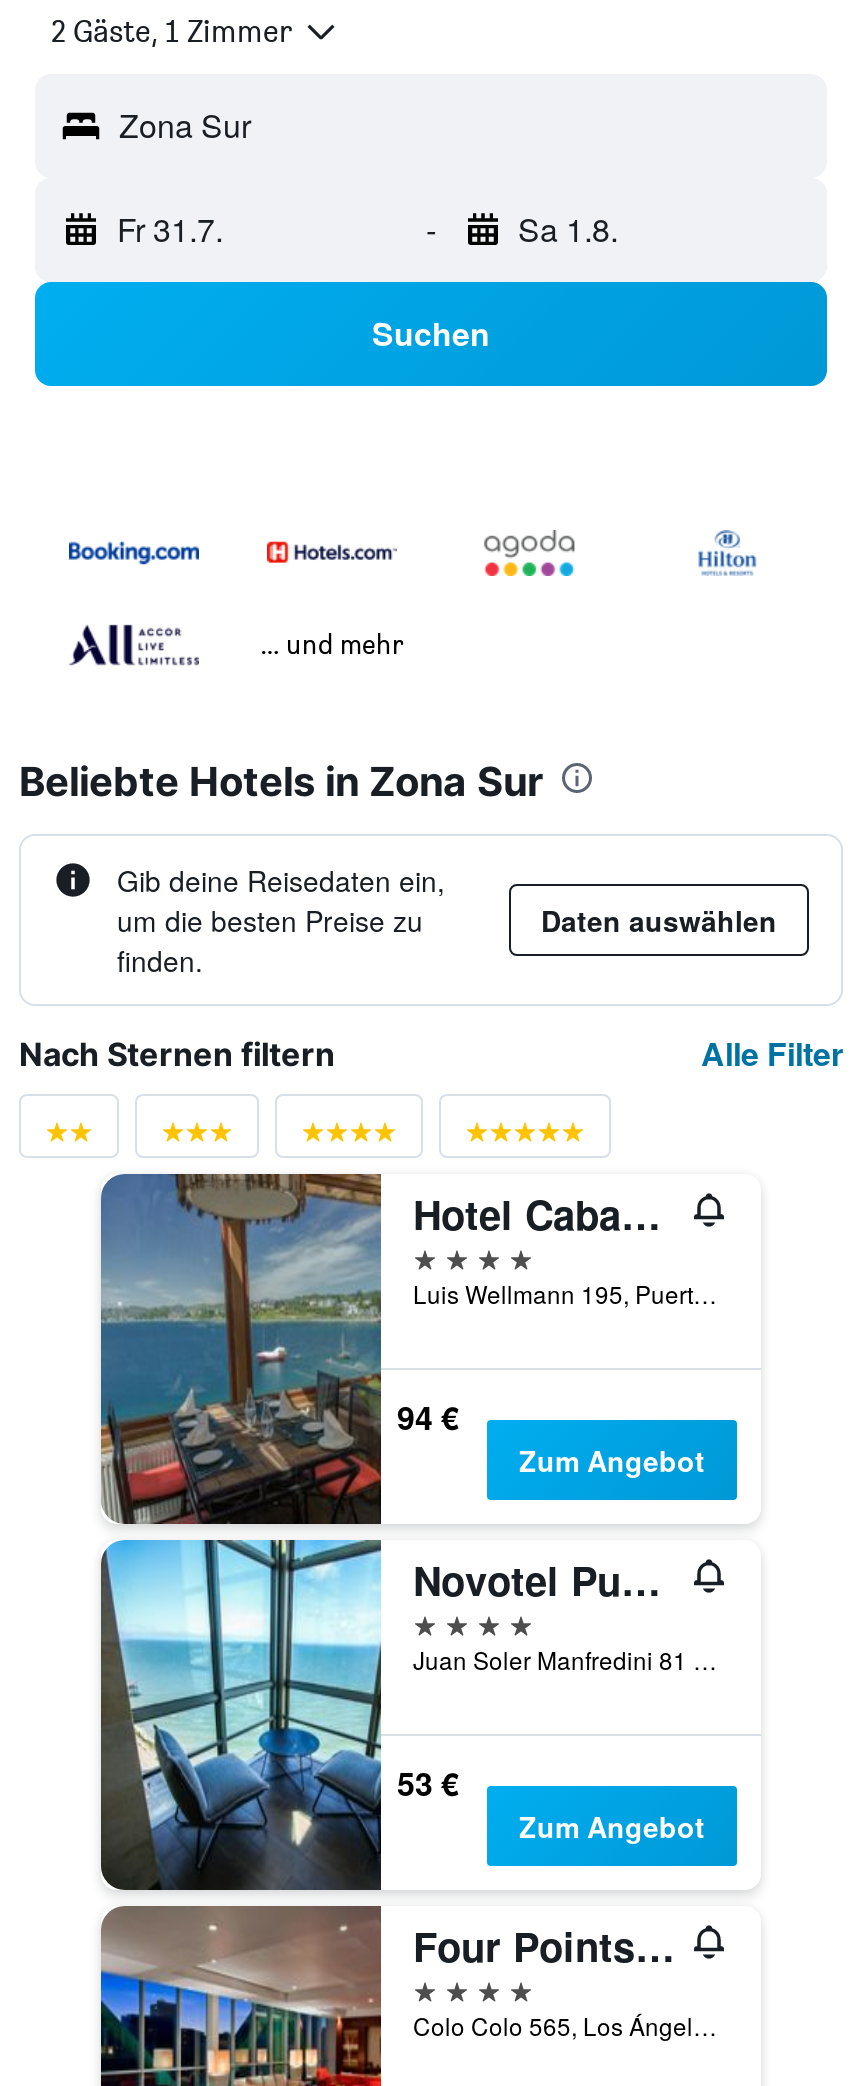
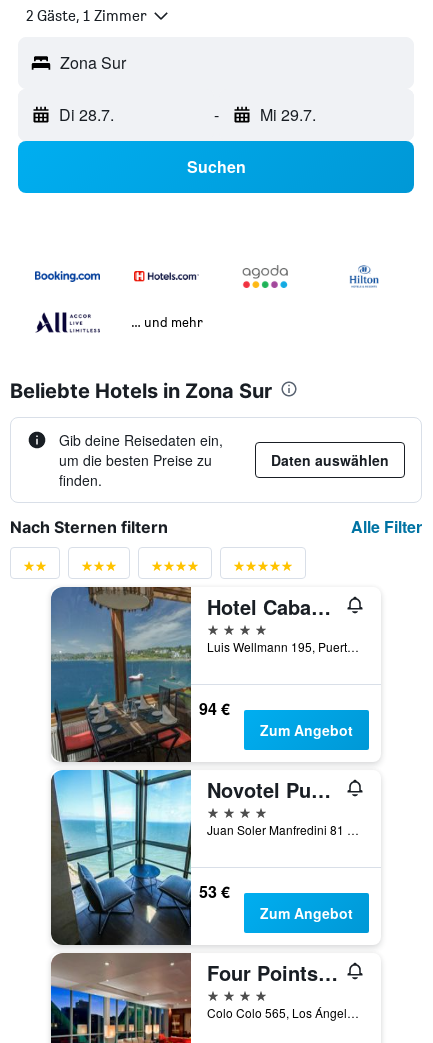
[117,206,223,252] Fr 31.7. -> [59,103,114,126] Di 28.7.
[518,206,618,252] Sa 1.8. -> [259,103,315,126] Mi 29.7.

